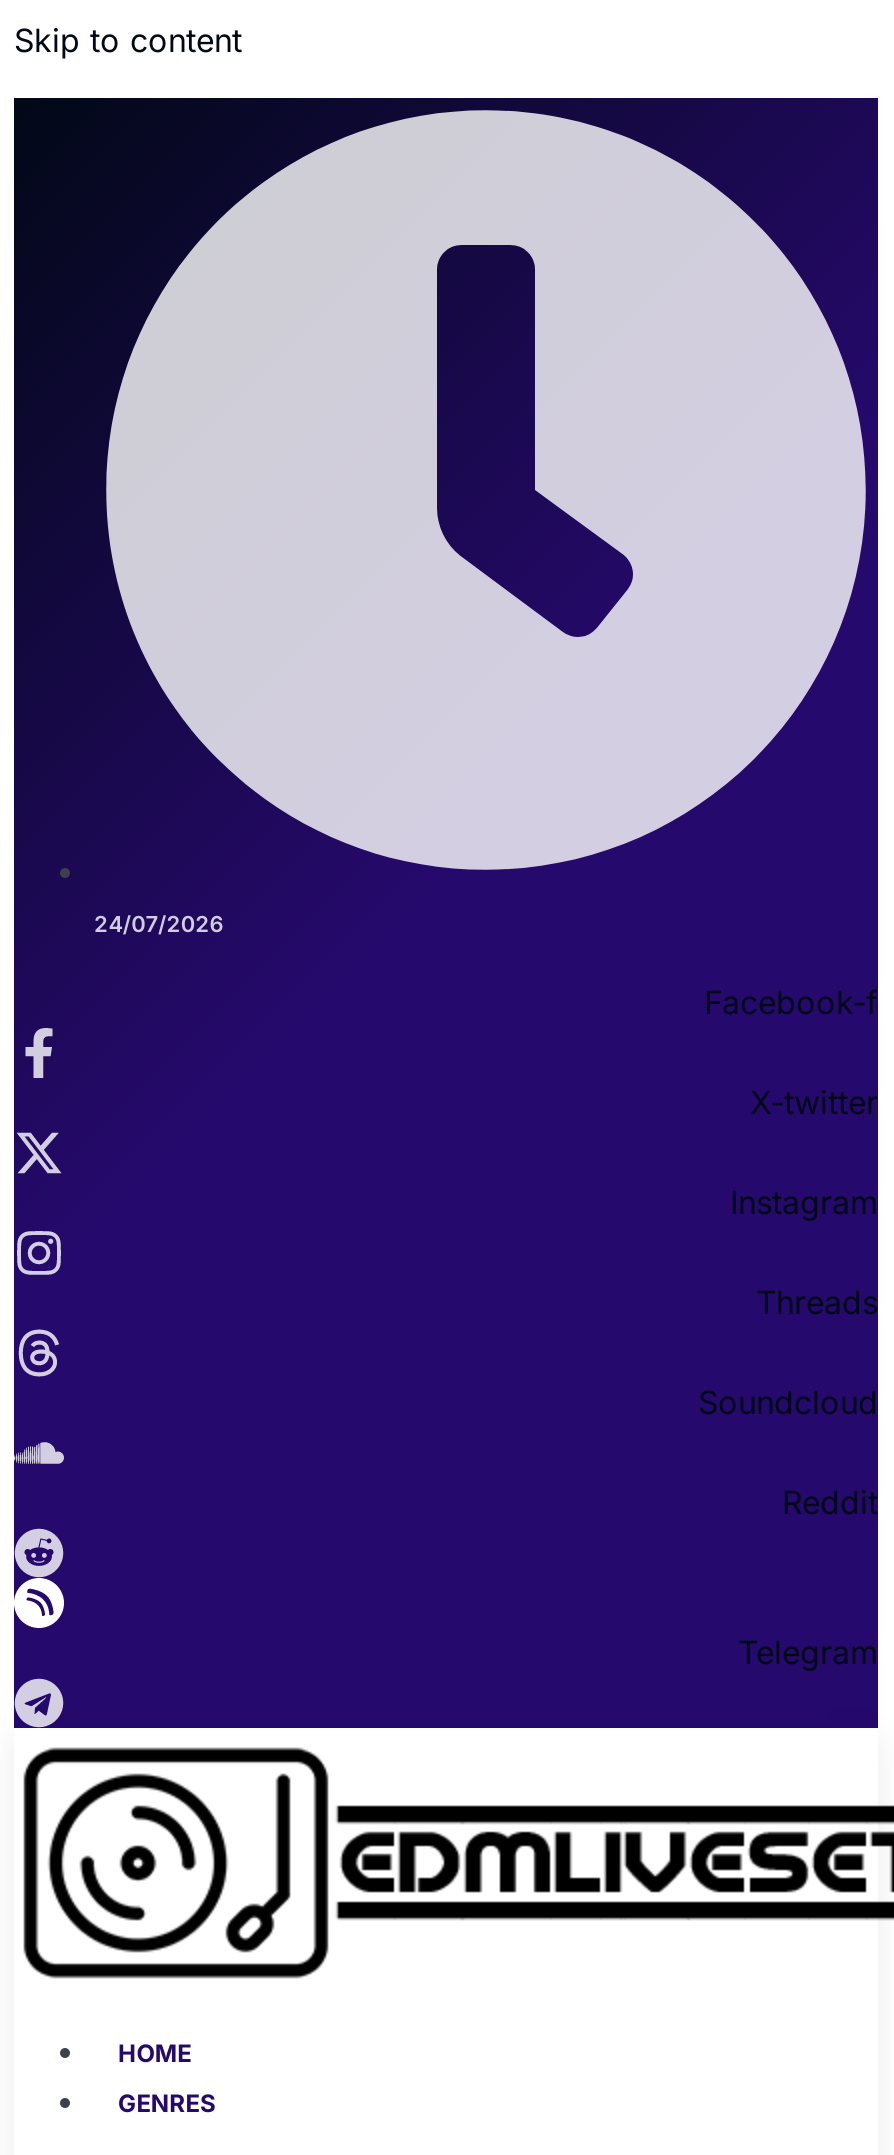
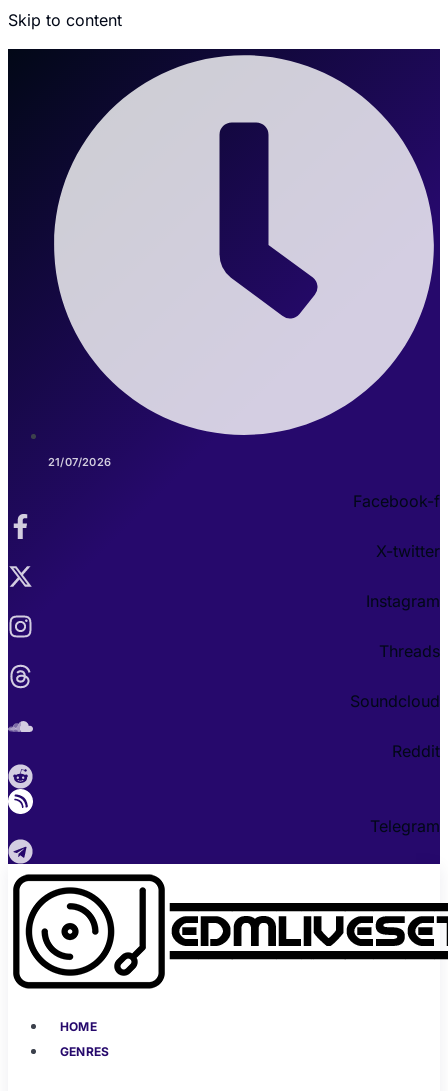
[94,910,224,938] 24/07/2026 -> [48,455,111,469] 21/07/2026

